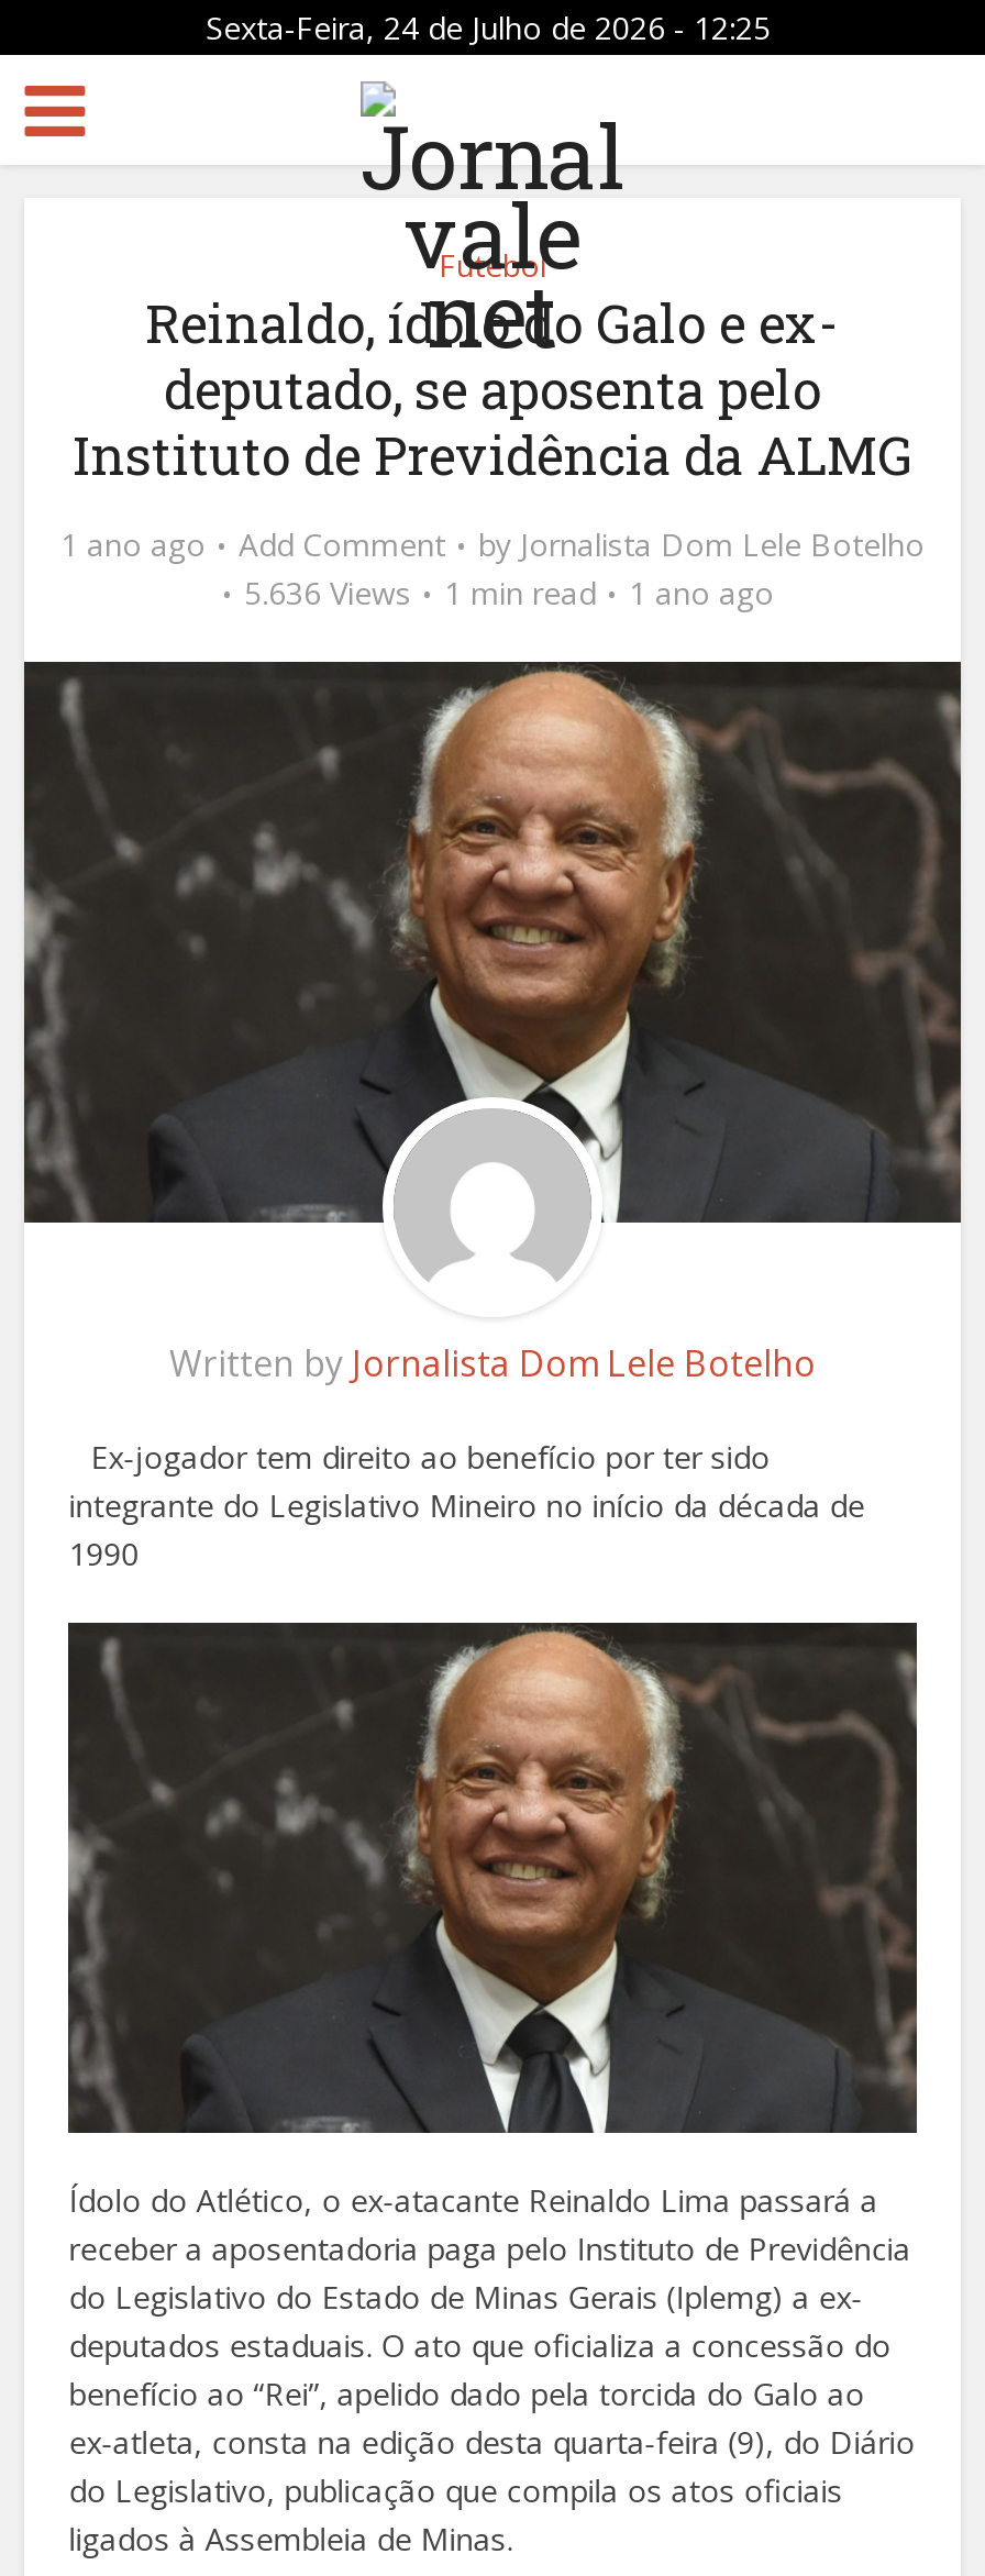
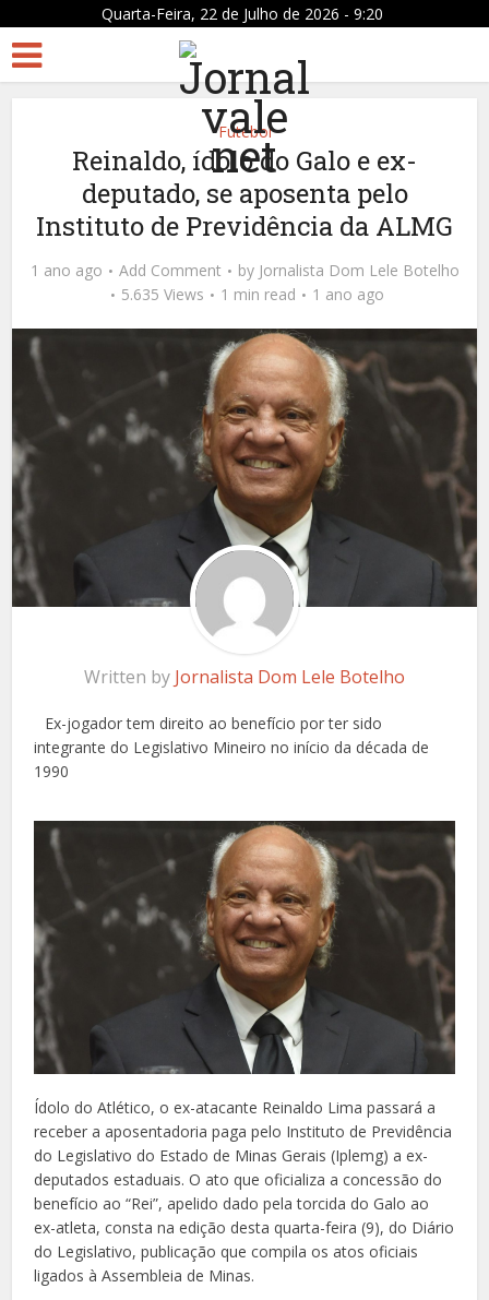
[206,7,771,49] Sexta-Feira, 24 de Julho de 2026 - 12:25 -> [102,3,383,24] Quarta-Feira, 22 de Julho de 2026 - 9:20
[244,572,774,613] 5.636 Views 1 min read 1 ano ago -> [121,284,384,305] 5.635 Views 1 min read 1 ano ago

